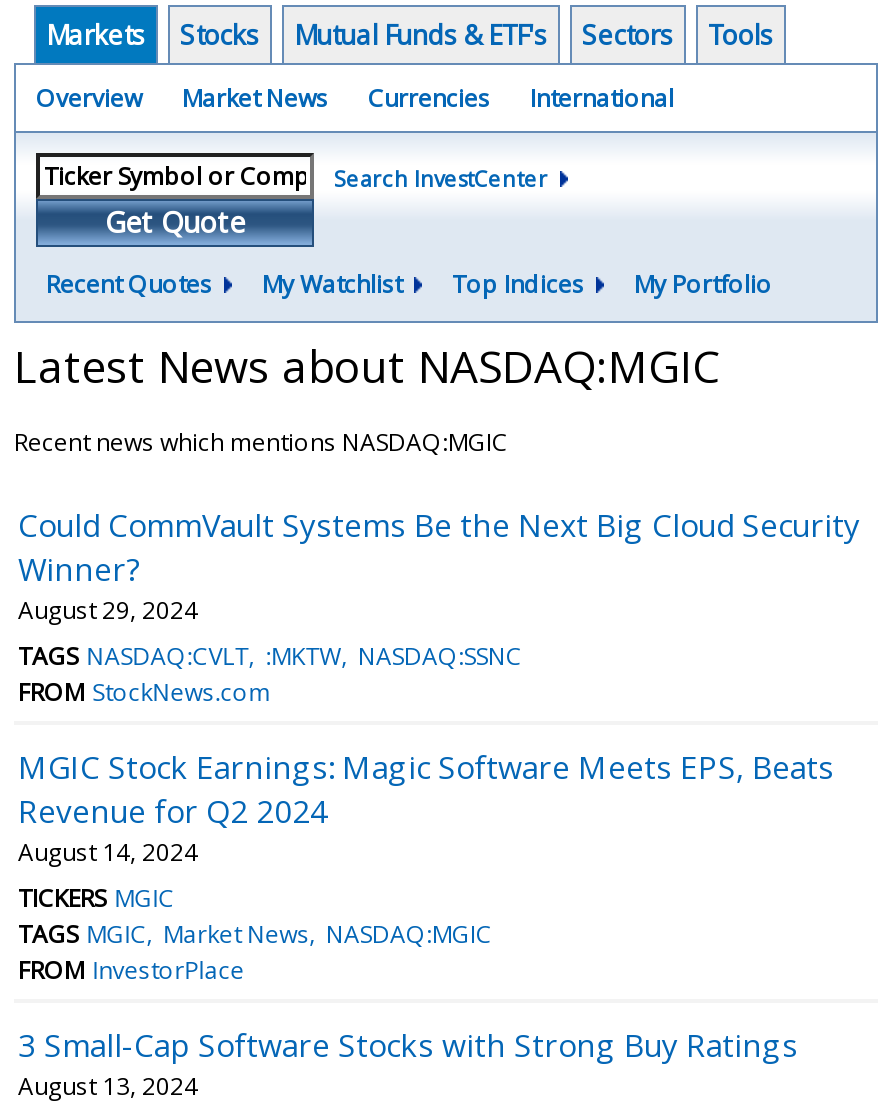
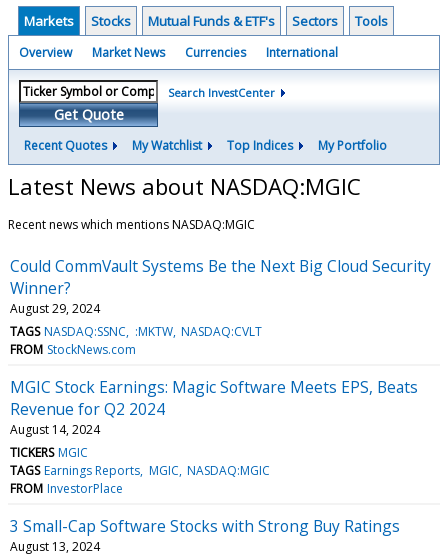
[18,639,522,673] TAGS NASDAQ:CVLT :MKTW NASDAQ:SSNC -> [10,323,262,340] TAGS NASDAQ:SSNC :MKTW NASDAQ:CVLT
[18,917,492,951] TAGS MGIC Market News NASDAQ:MGIC -> [10,462,270,479] TAGS Earnings Reports MGIC NASDAQ:MGIC

